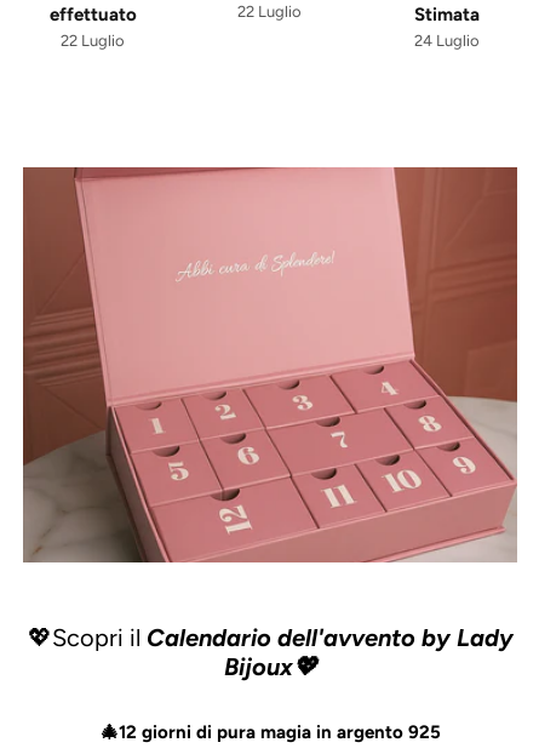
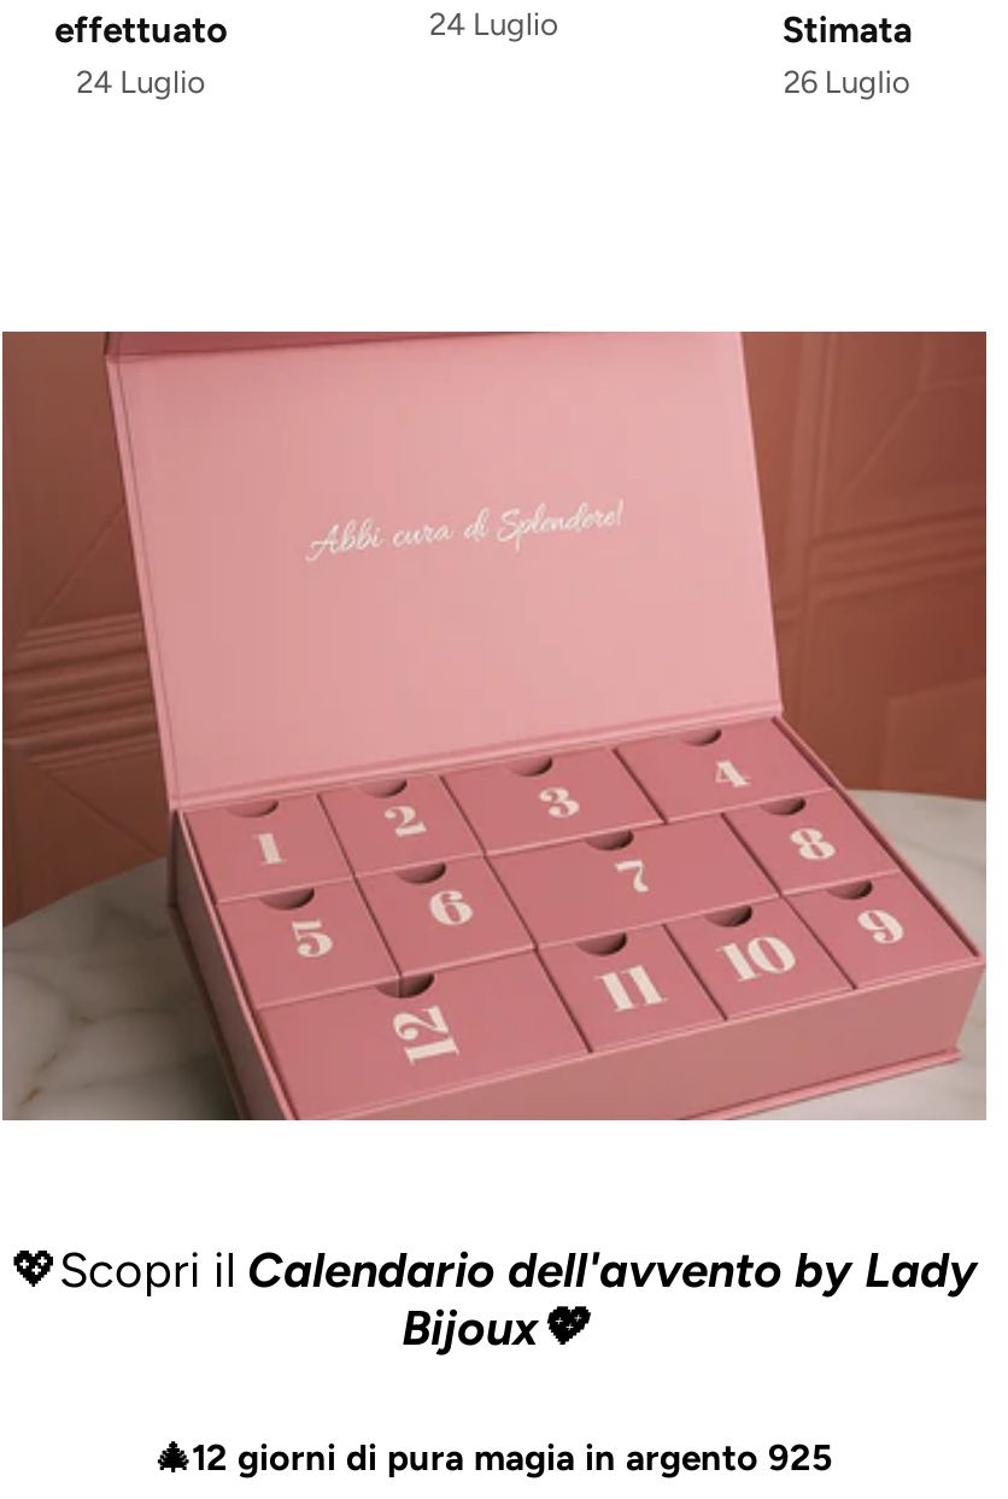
[238,3,302,21] 22 Luglio -> [429,6,559,42] 24 Luglio
[61,32,125,50] 22 Luglio -> [76,64,207,100] 24 Luglio
[415,32,480,50] 24 Luglio -> [783,64,911,100] 26 Luglio

